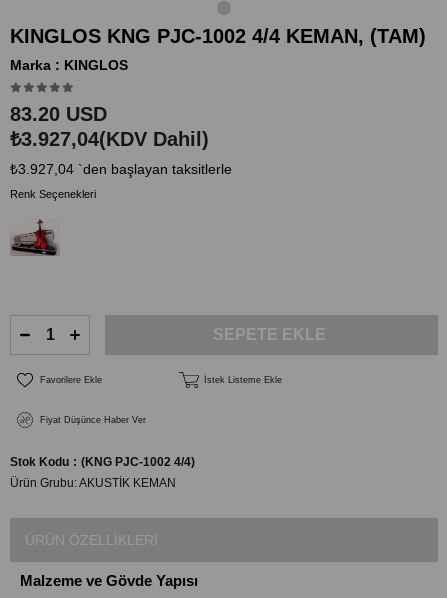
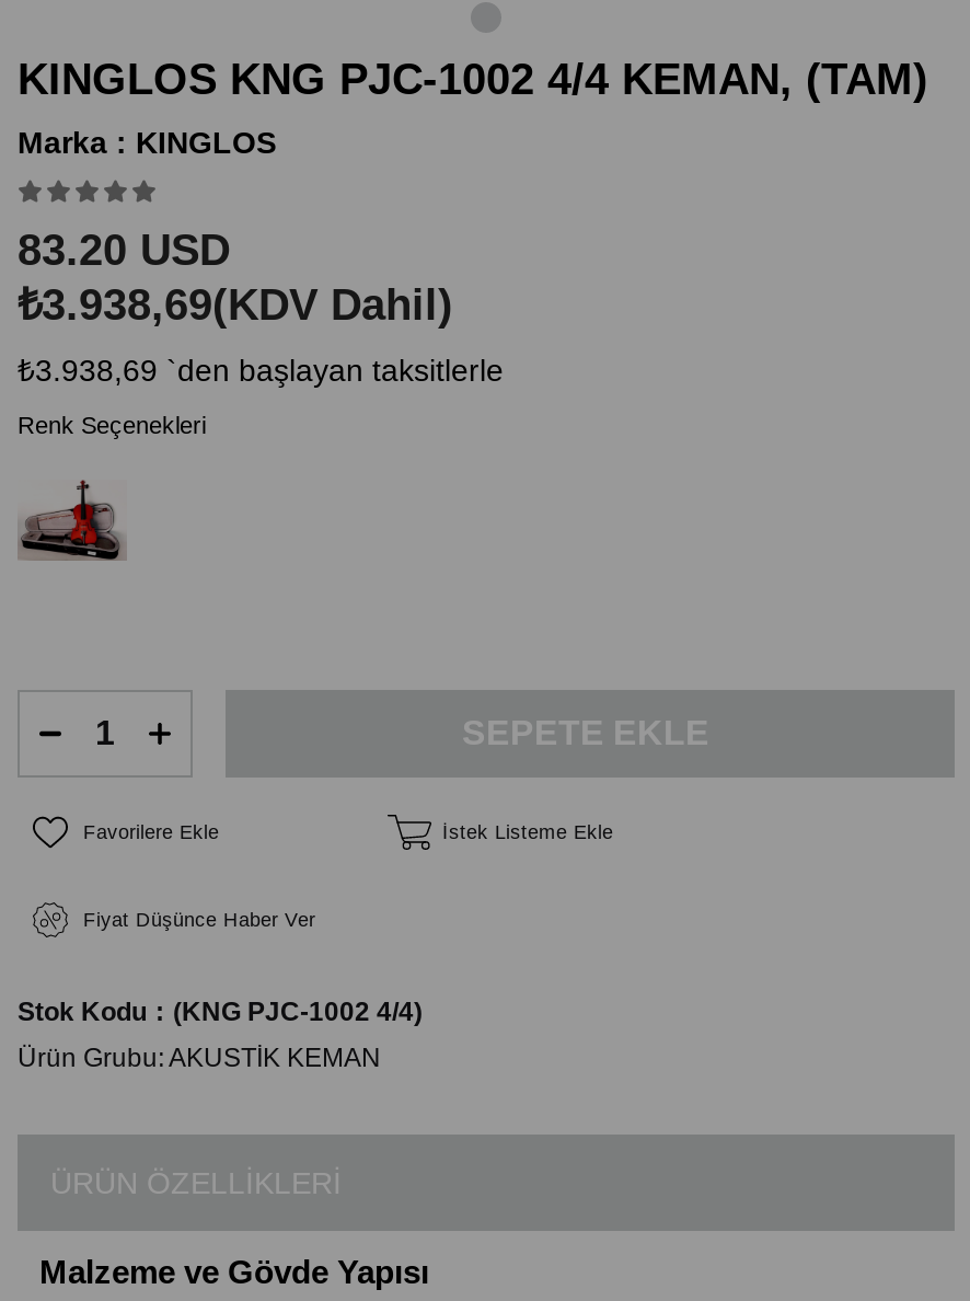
[10,128,209,150] ₺3.927,04(KDV Dahil) -> [18,280,453,329] ₺3.938,69(KDV Dahil)
[10,161,232,177] ₺3.927,04 `den başlayan taksitlerle -> [18,353,504,388] ₺3.938,69 `den başlayan taksitlerle

